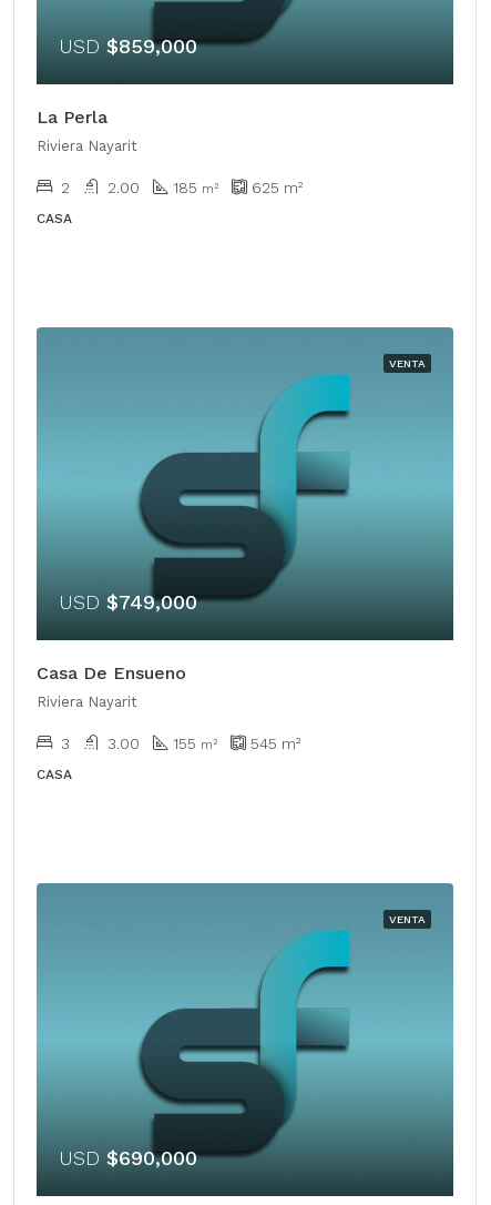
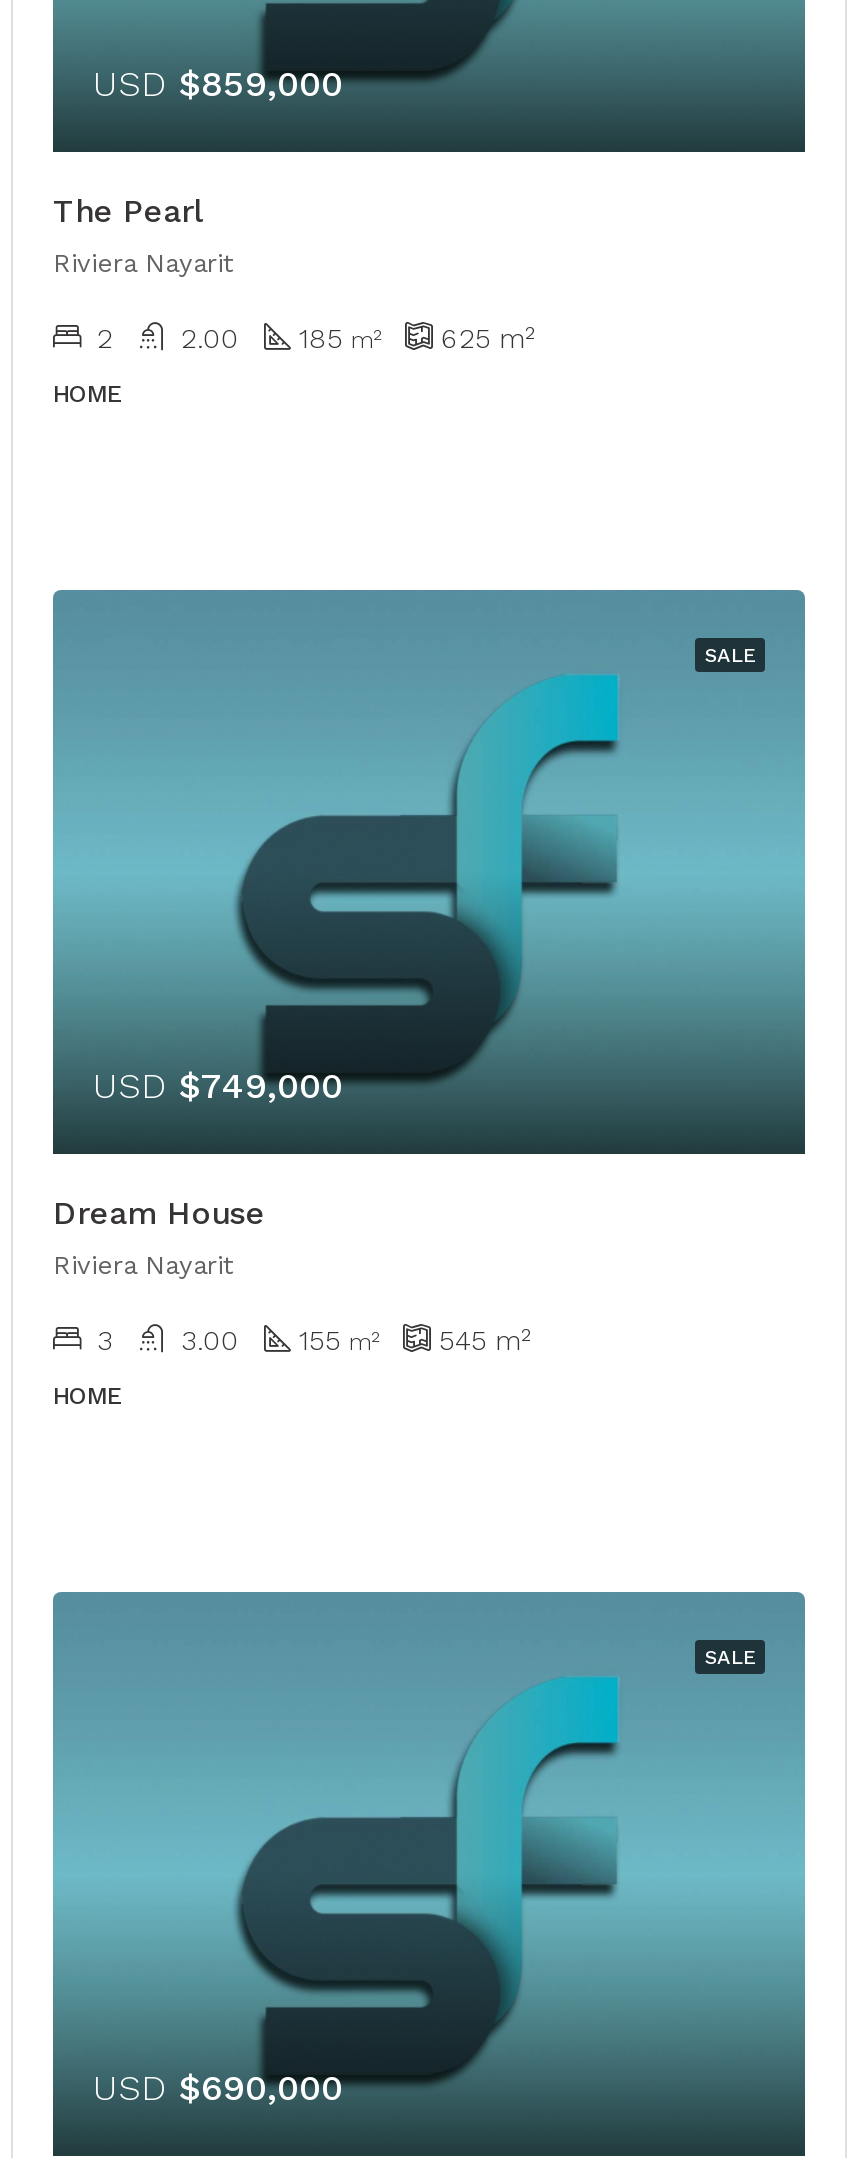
[37,107,108,128] La Perla -> [53,192,203,230] The Pearl
[37,211,72,226] CASA -> [53,380,121,408] HOME
[389,357,426,369] VENTA -> [705,644,755,666] SALE
[37,662,186,683] Casa De Ensueno -> [53,1194,265,1232] Dream House
[37,767,72,782] CASA -> [53,1382,121,1410] HOME
[389,913,426,925] VENTA -> [705,1646,755,1668] SALE

